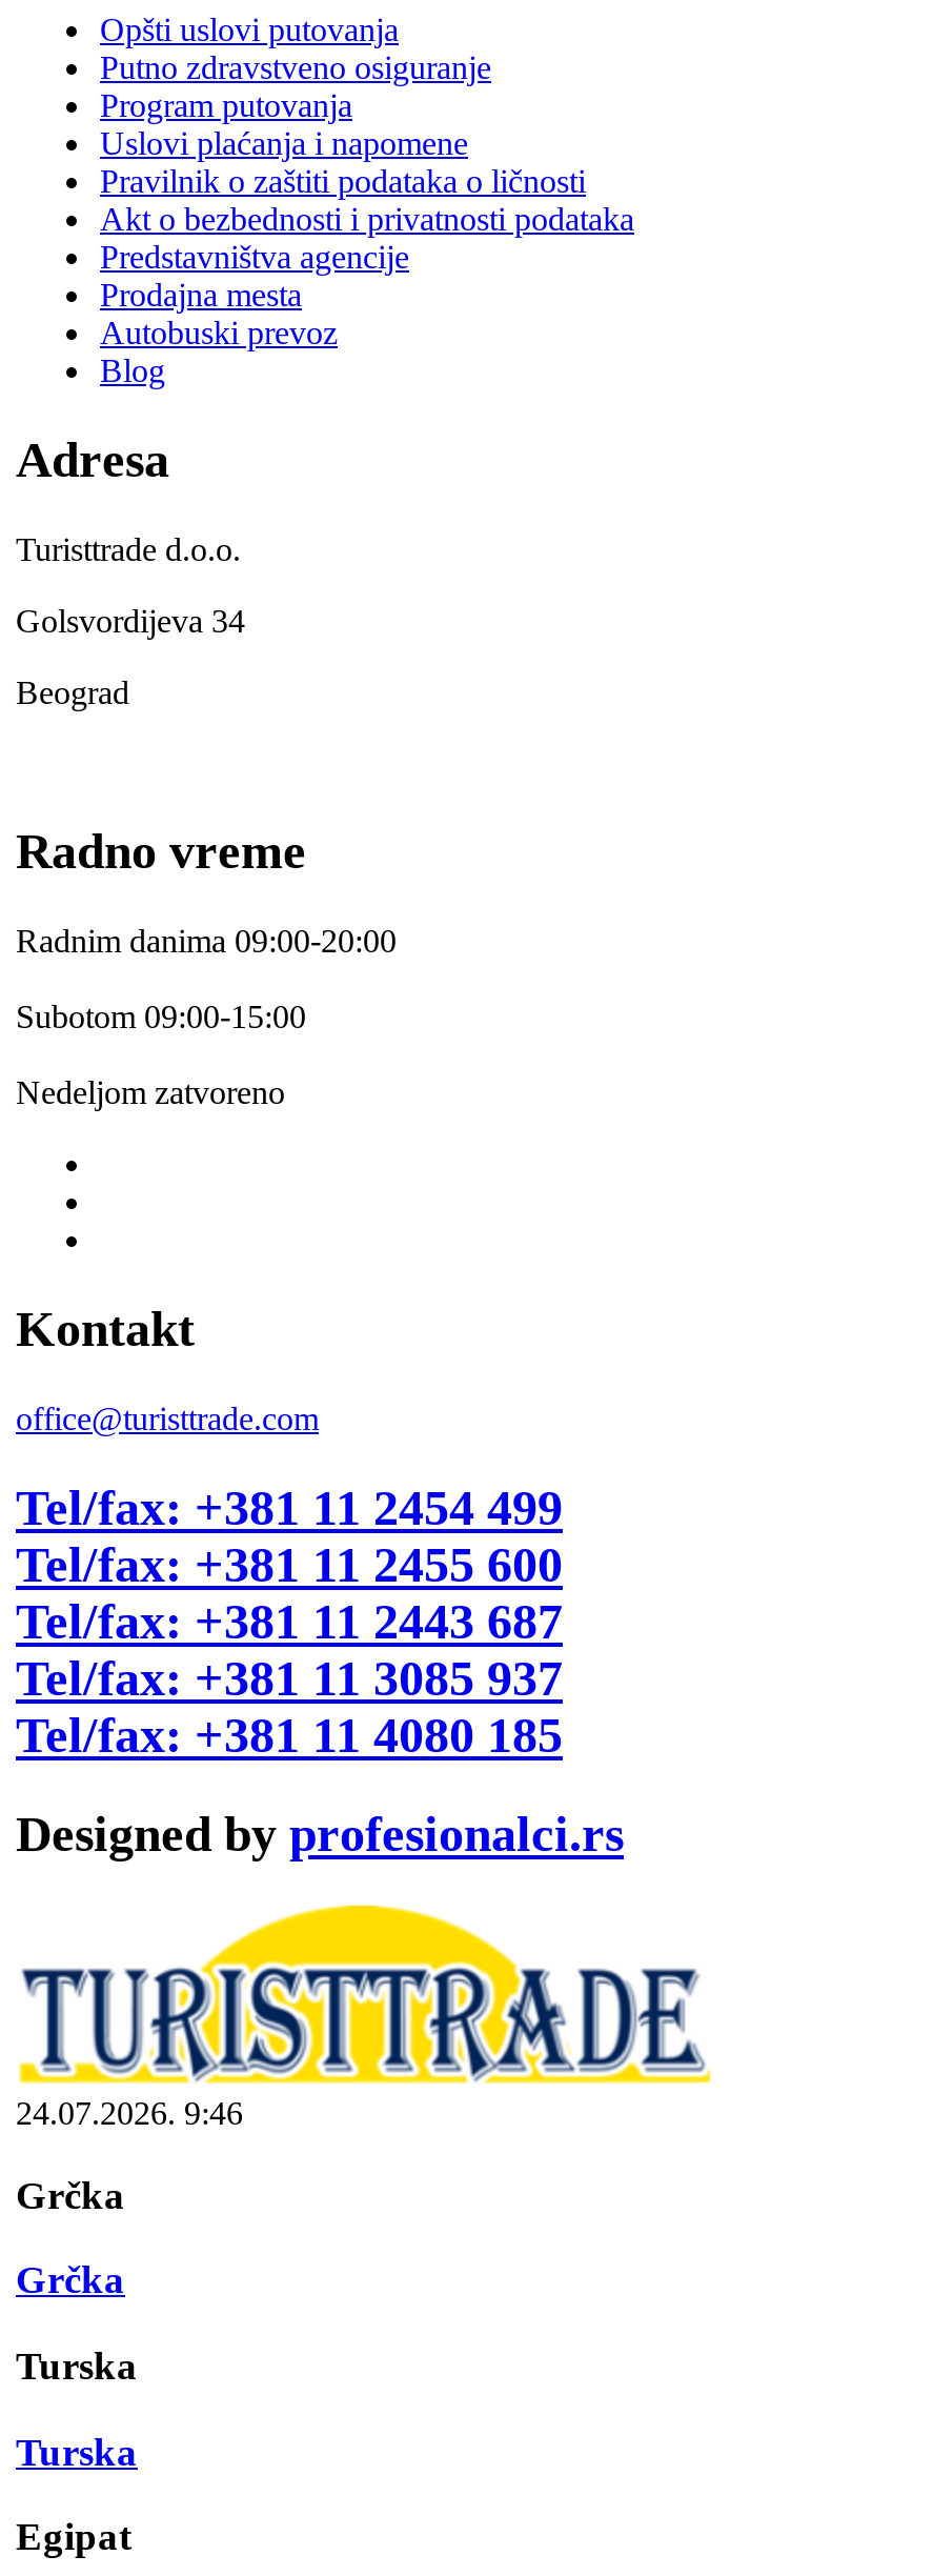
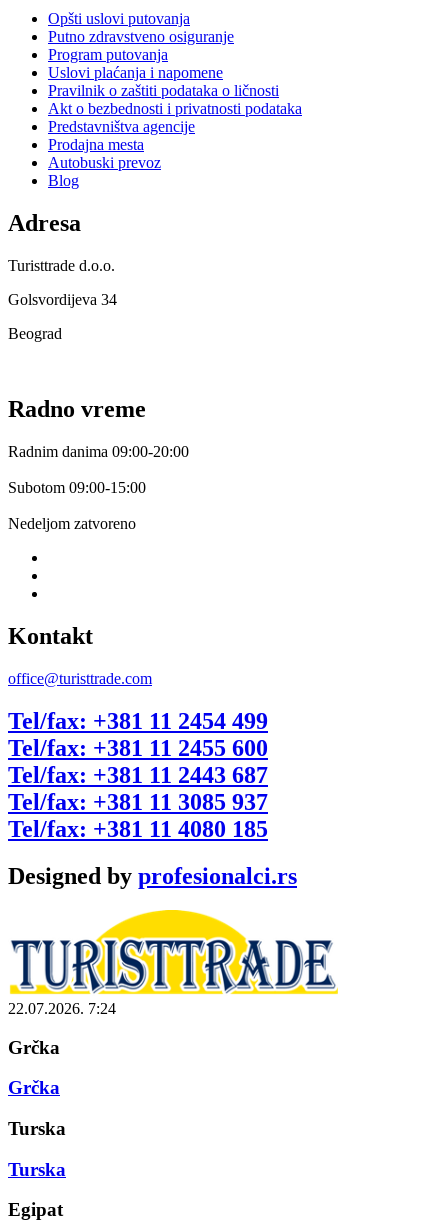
[16,2095,243,2130] 24.07.2026. 9:46 -> [8,1000,116,1017] 22.07.2026. 7:24

